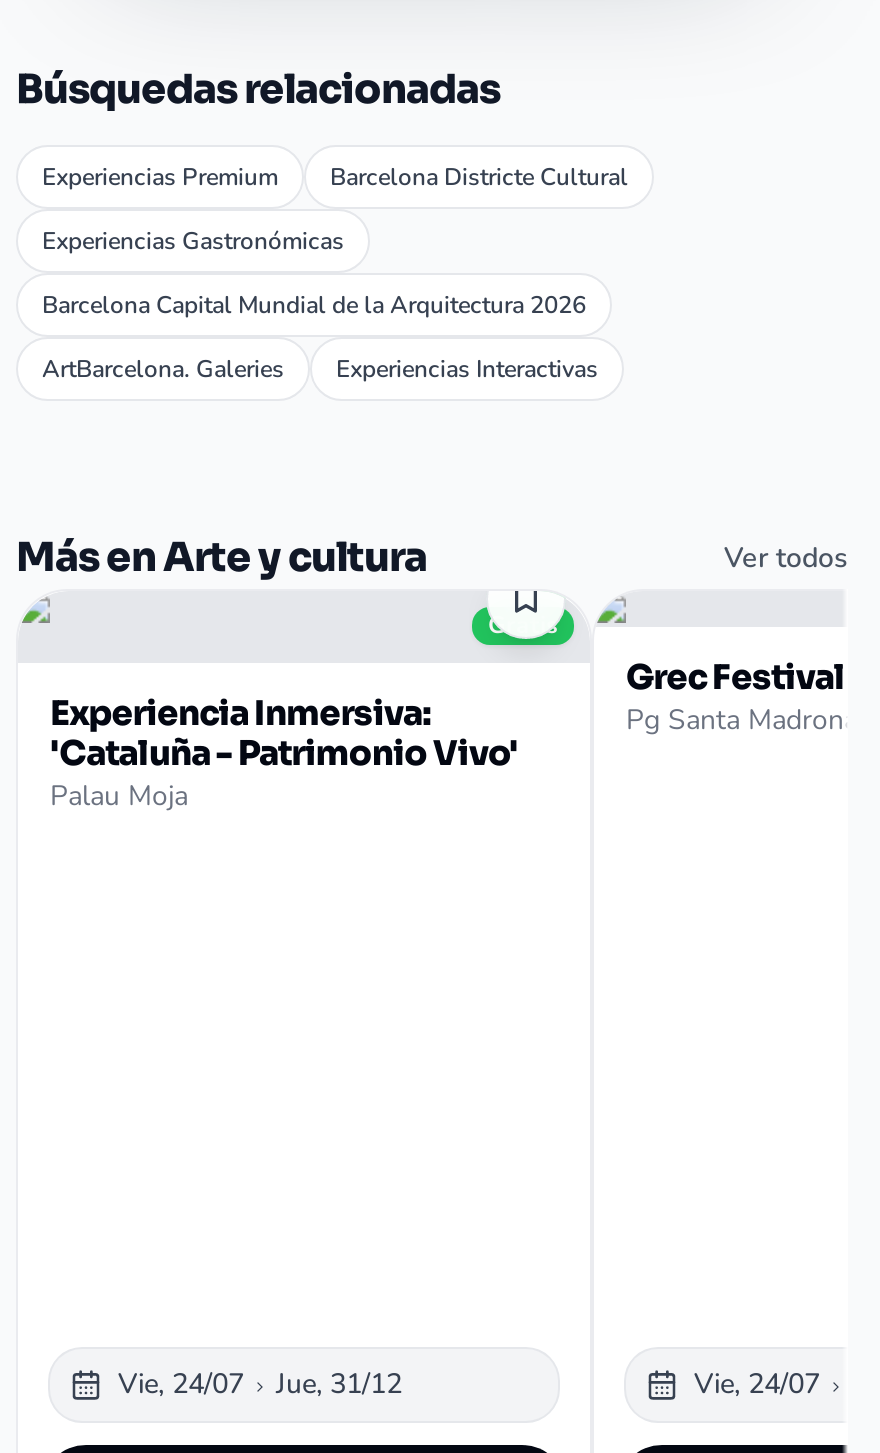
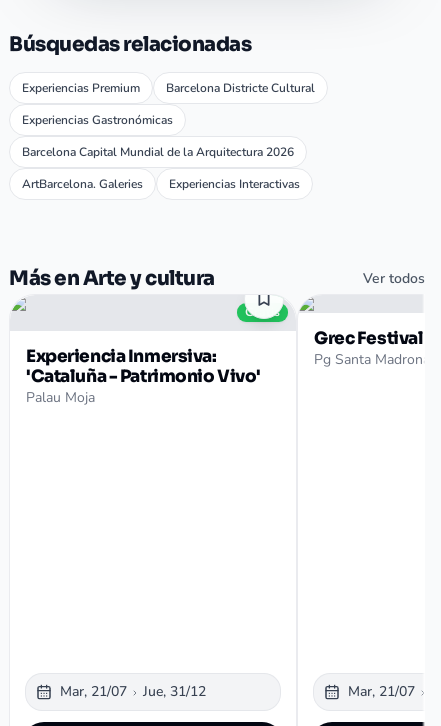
[118,1365,402,1403] Vie, 24/07 Jue, 31/12 -> [60,682,206,701] Mar, 21/07 Jue, 31/12
[694,1365,820,1403] Vie, 24/07 -> [348,682,415,701] Mar, 21/07

